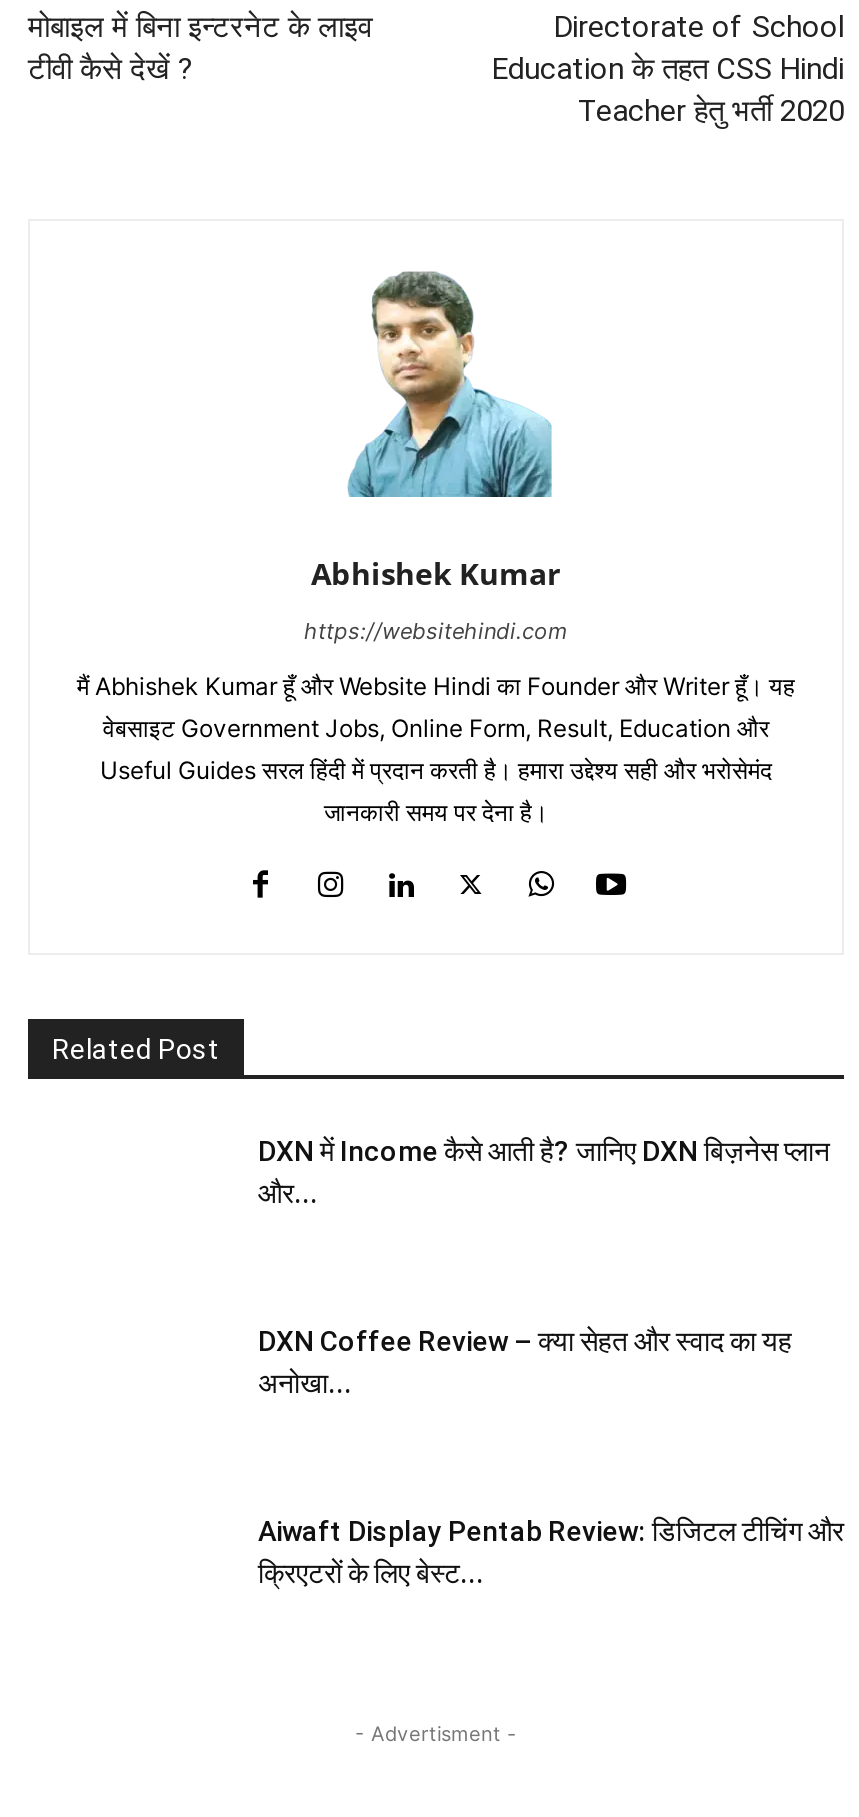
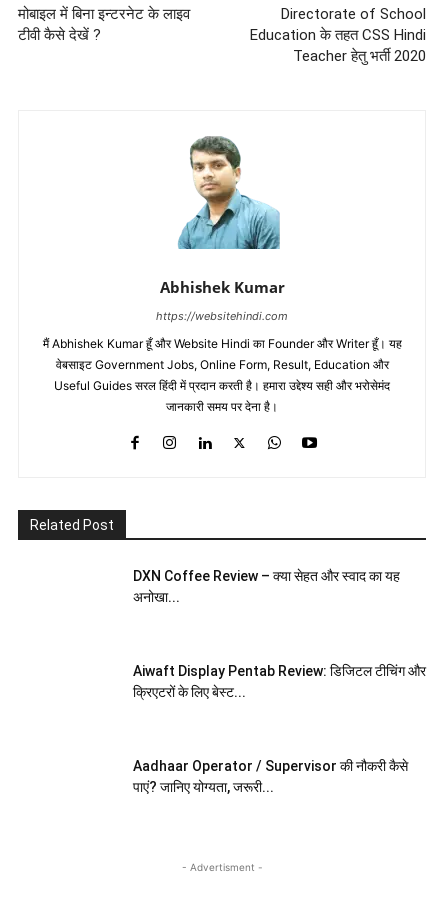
[258,1135,830,1209] DXN में Income कैसे आती है? जानिए DXN बिज़नेस प्लान | और... -> none
moved [258,1325,844,1589] -> [133,568,426,700]: DXN Coffee Review – क्या सेहत और स्वाद का यह | अनोखा... | Aiwaft Display Pentab Review: डिजिटल टीचिंग और | क्रिएटरों के लिए बेस्ट...
none -> [133,758,408,795] Aadhaar Operator / Supervisor की नौकरी कैसे | पाएं? जानिए योग्यता, जरूरी...

